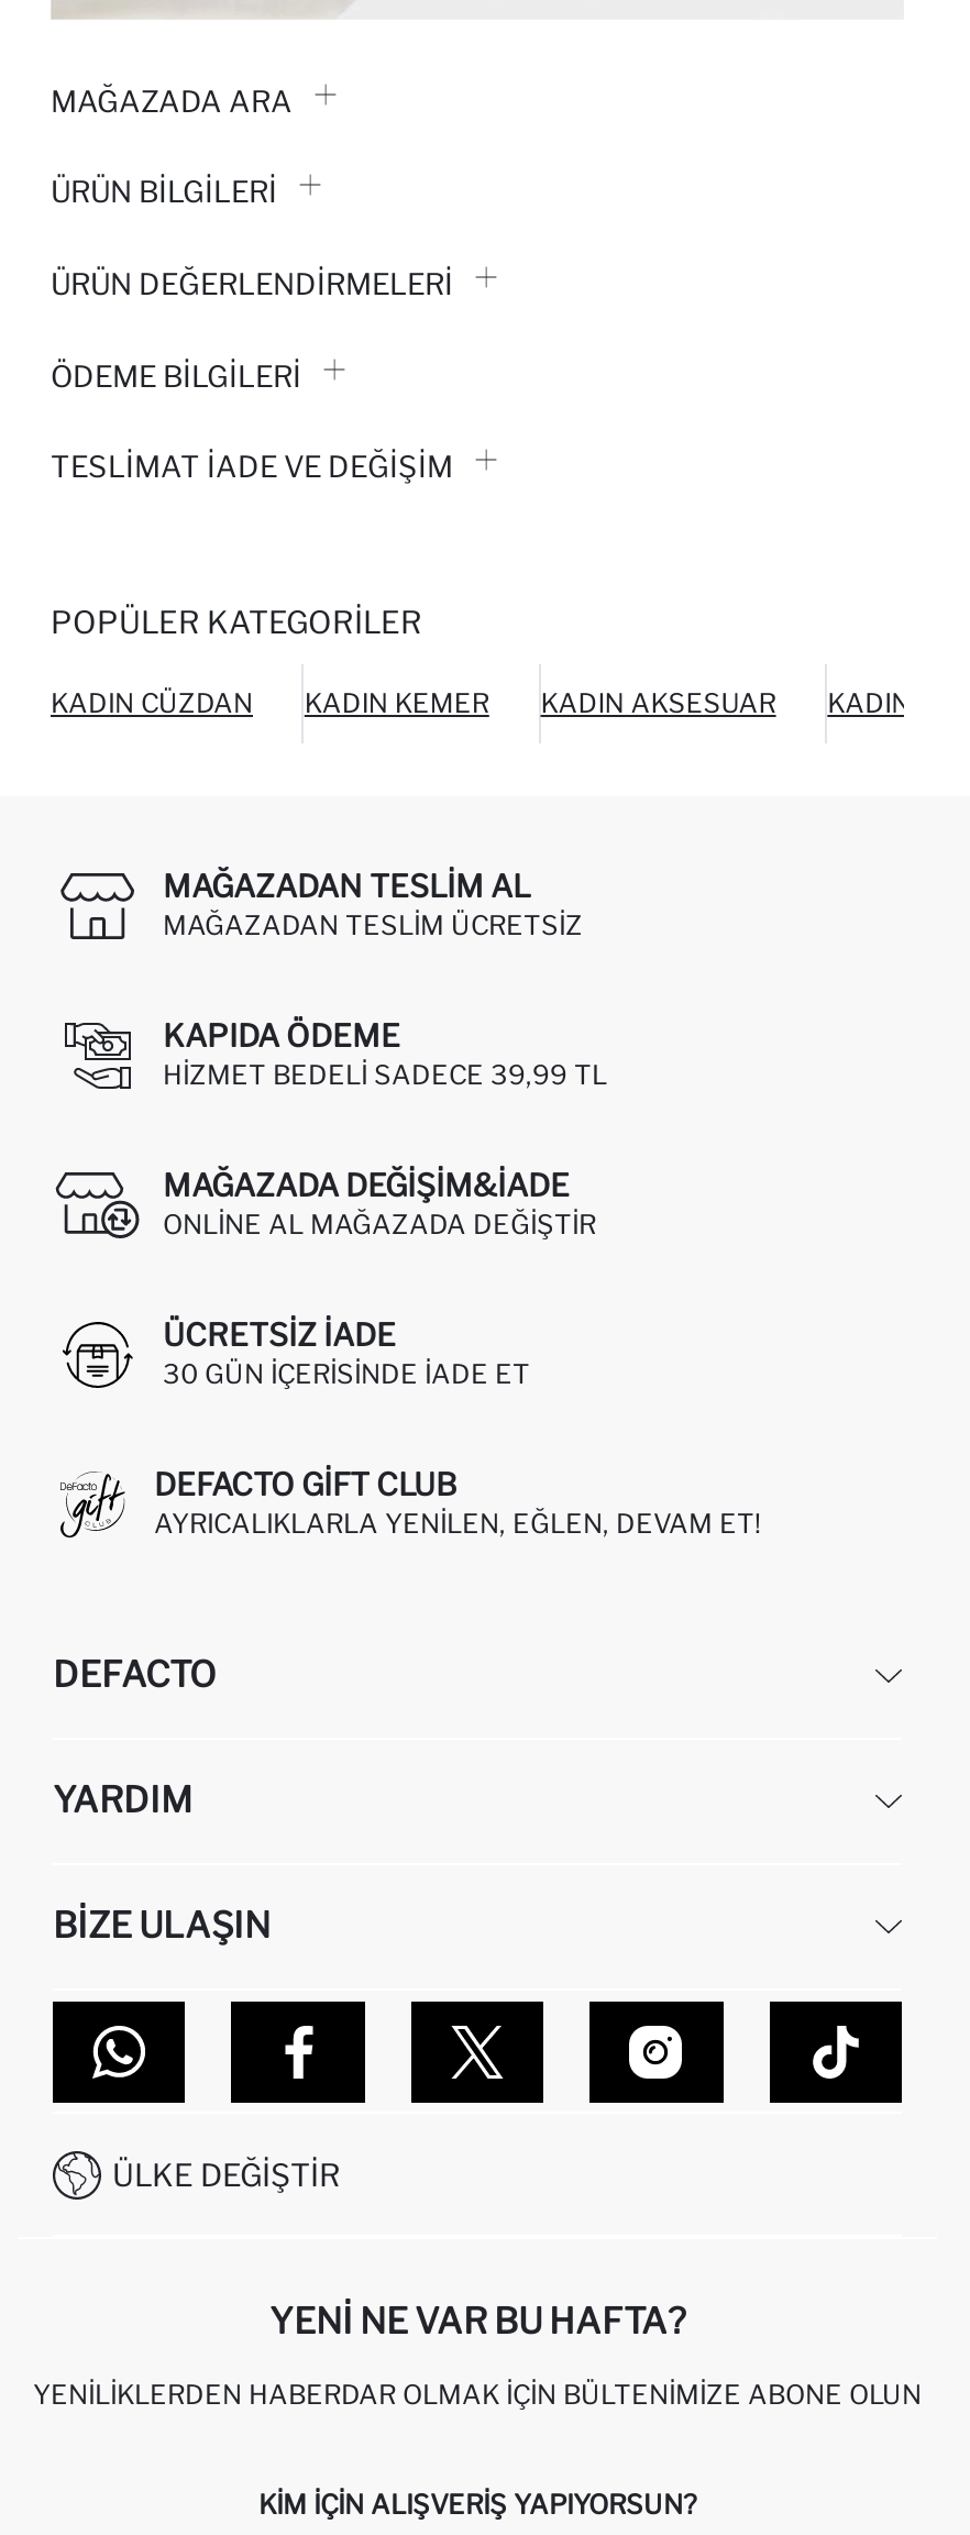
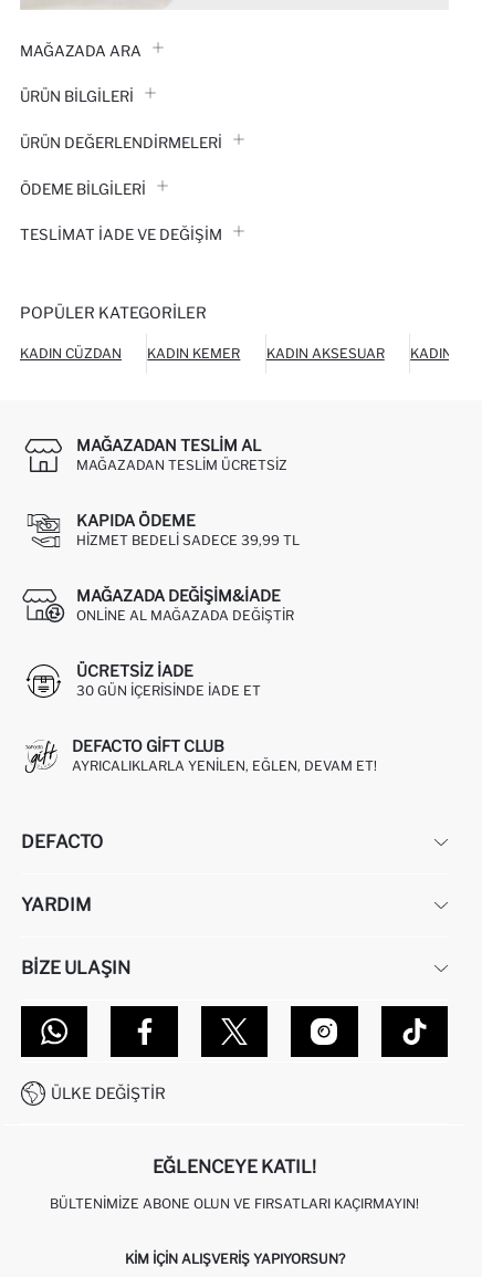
[269,2301,685,2343] YENI NE VAR BU HAFTA? -> [153,1157,316,1178] EĞLENCEYE KATIL!
[33,2378,922,2411] YENILIKLERDEN HABERDAR OLMAK İÇIN BÜLTENIMIZE ABONE OLUN -> [50,1195,419,1212] BÜLTENIMIZE ABONE OLUN VE FIRSATLARI KAÇIRMAYIN!

